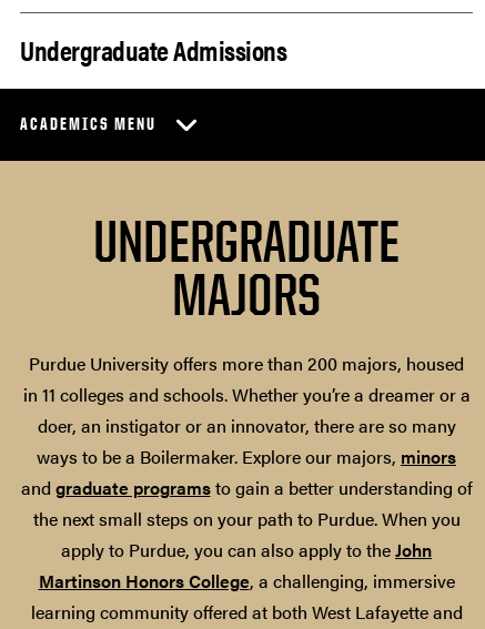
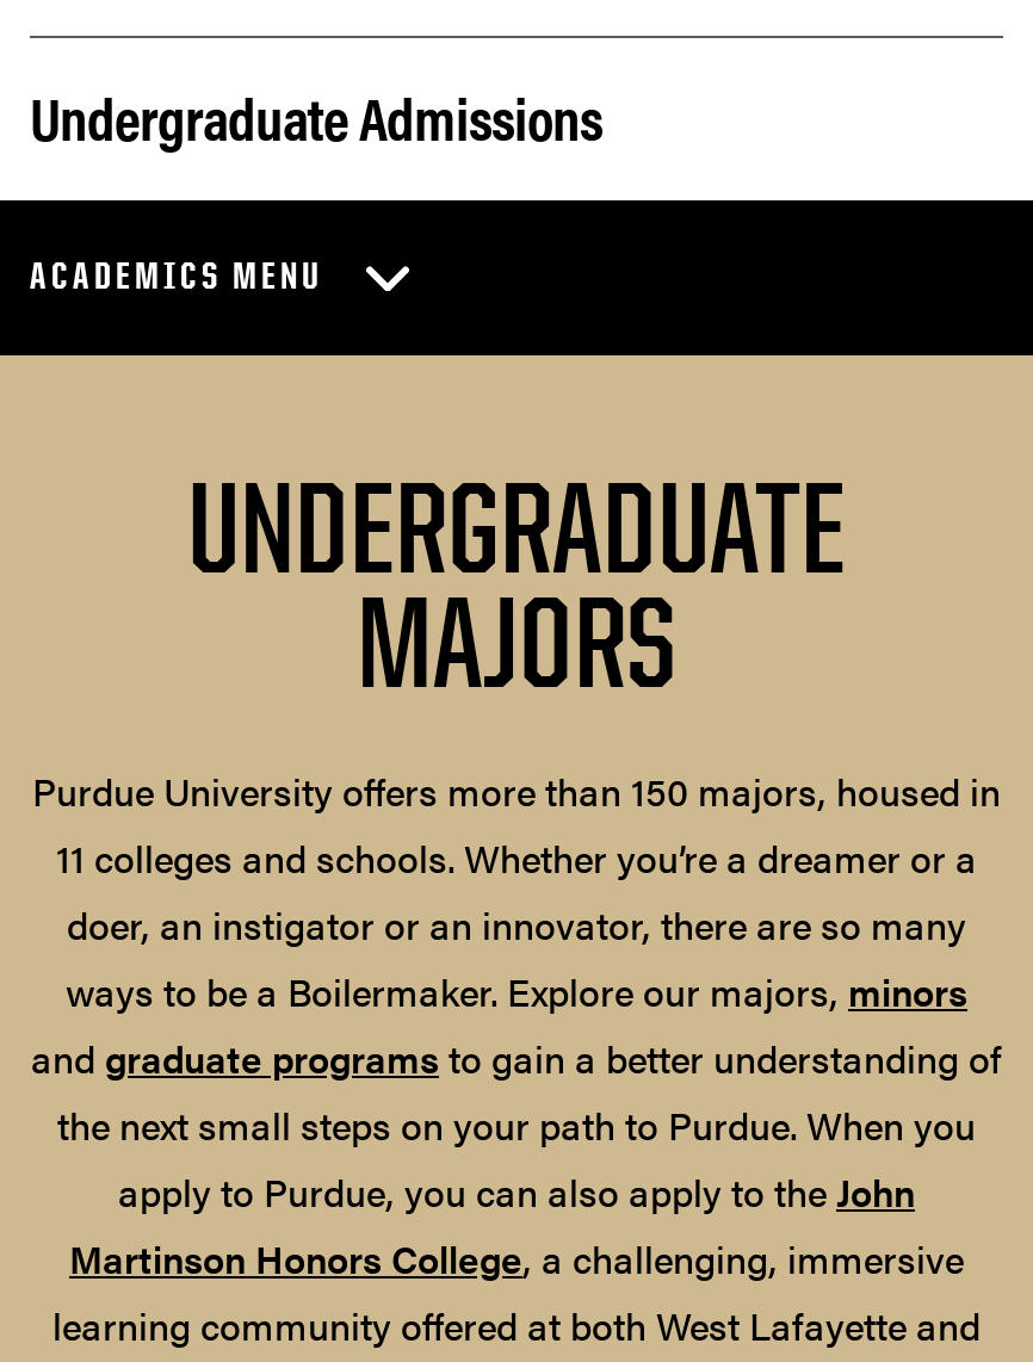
[23,351,470,407] Purdue University offers more than 200 majors, housed | in 11 colleges and schools. Whether you’re a dreamer or a -> [32,764,1001,885] Purdue University offers more than 150 majors, housed in | 11 colleges and schools. Whether you’re a dreamer or a

